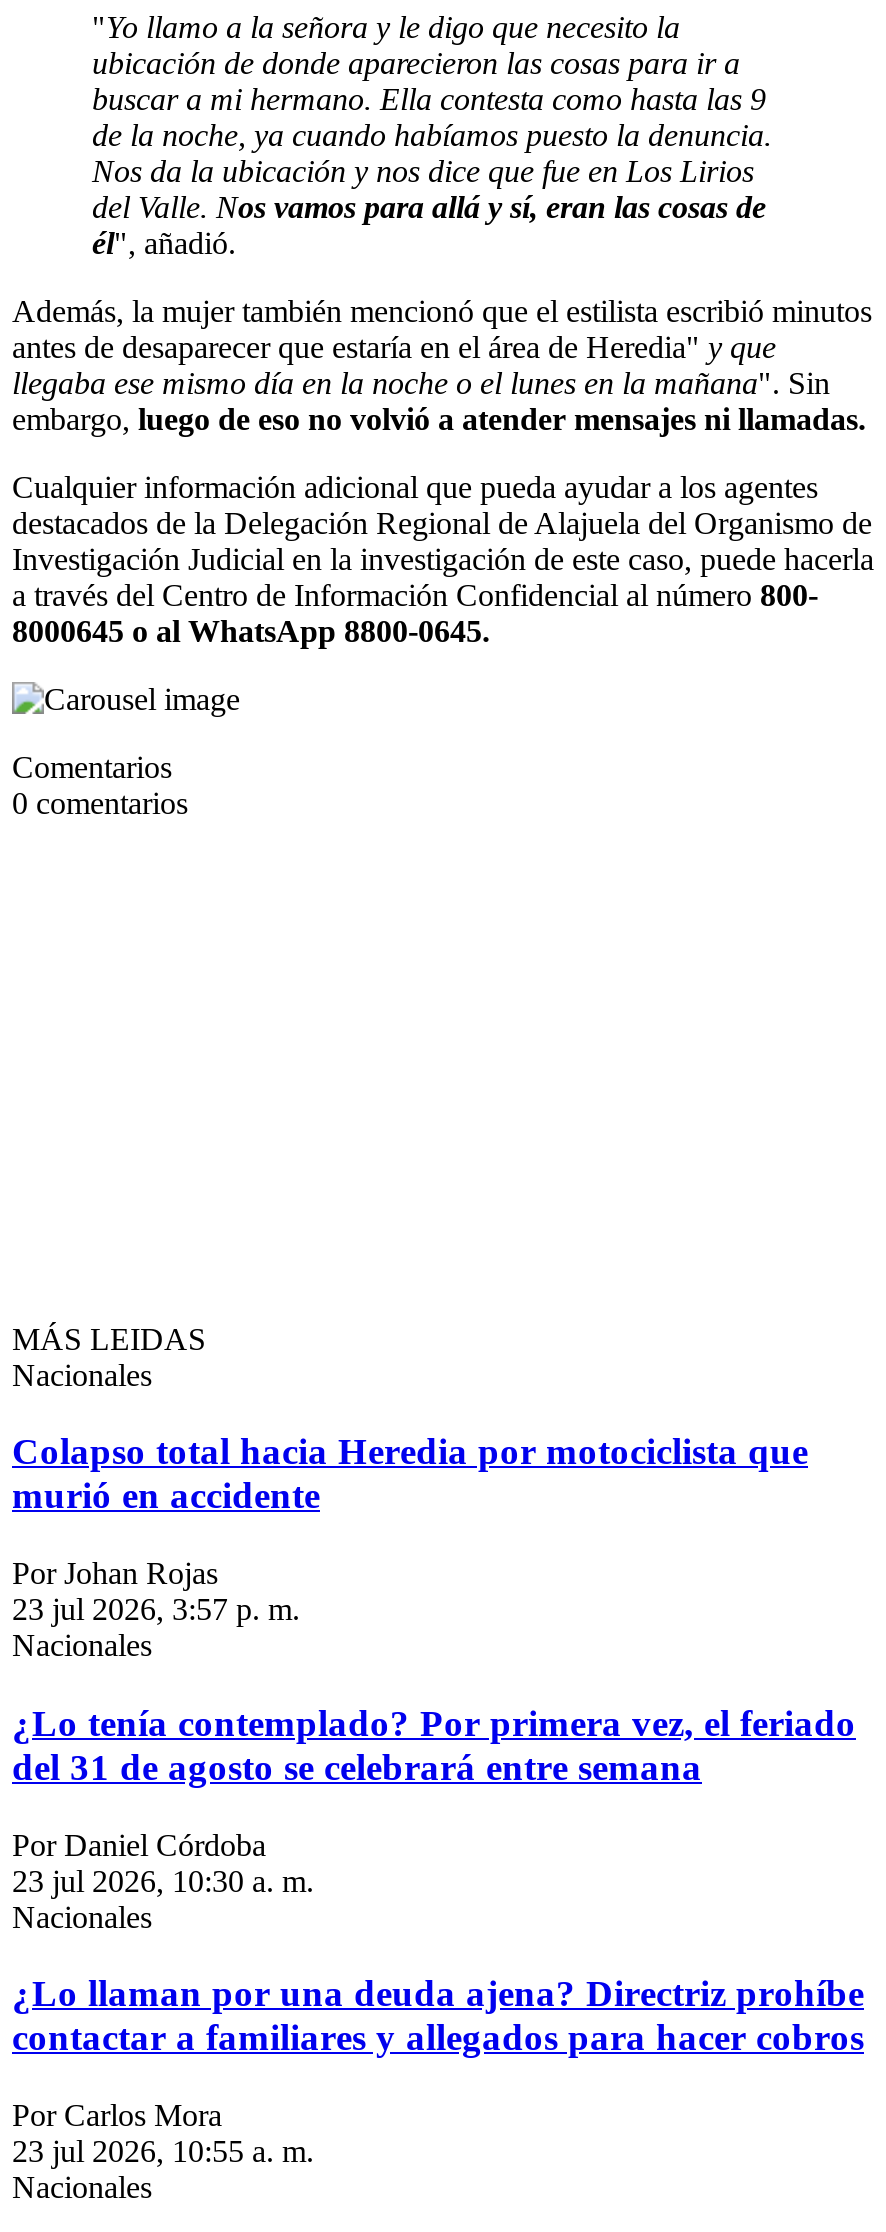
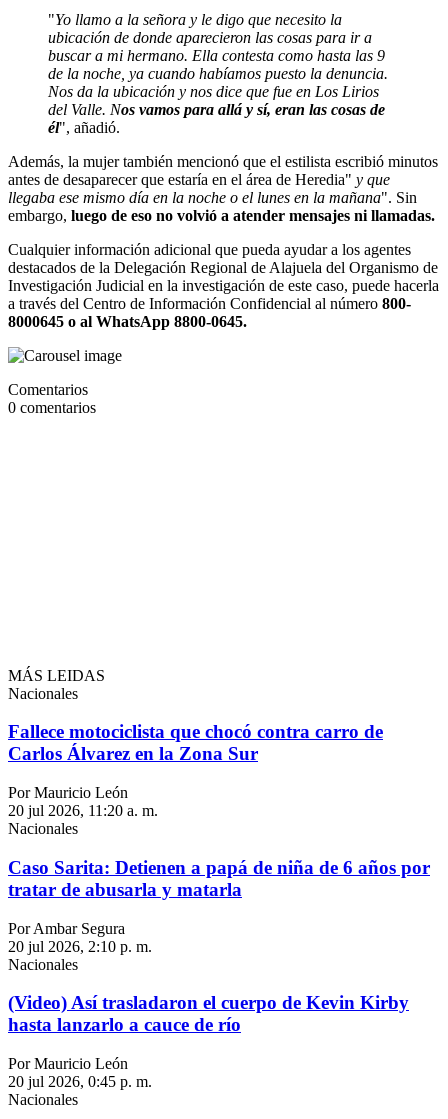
[12,1431,808,1517] Colapso total hacia Heredia por motociclista que | murió en accidente -> [8,721,383,764] Fallece motociclista que chocó contra carro de | Carlos Álvarez en la Zona Sur
[12,1556,300,1626] Por Johan Rojas | 23 jul 2026, 3:57 p. m. -> [8,784,158,819] Por Mauricio León | 20 jul 2026, 11:20 a. m.
[12,1702,856,1788] ¿Lo tenía contemplado? Por primera vez, el feriado | del 31 de agosto se celebrará entre semana -> [8,857,430,900] Caso Sarita: Detienen a papá de niña de 6 años por | tratar de abusarla y matarla
[12,1827,314,1897] Por Daniel Córdoba | 23 jul 2026, 10:30 a. m. -> [8,919,152,954] Por Ambar Segura | 20 jul 2026, 2:10 p. m.
[12,1972,864,2058] ¿Lo llaman por una deuda ajena? Directriz prohíbe | contactar a familiares y allegados para hacer cobros -> [8,992,409,1035] (Video) Así trasladaron el cuerpo de Kevin Kirby | hasta lanzarlo a cauce de río
[12,2098,314,2168] Por Carlos Mora | 23 jul 2026, 10:55 a. m. -> [8,1055,152,1090] Por Mauricio León | 20 jul 2026, 0:45 p. m.

